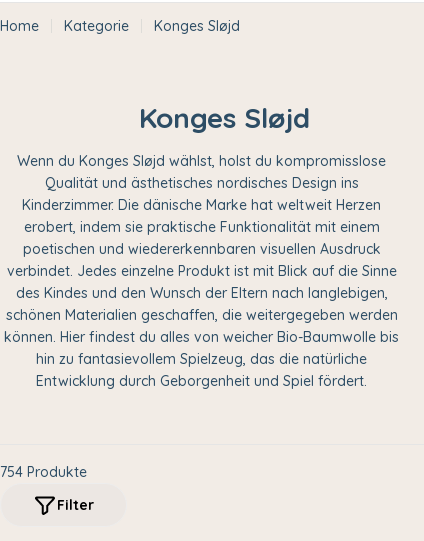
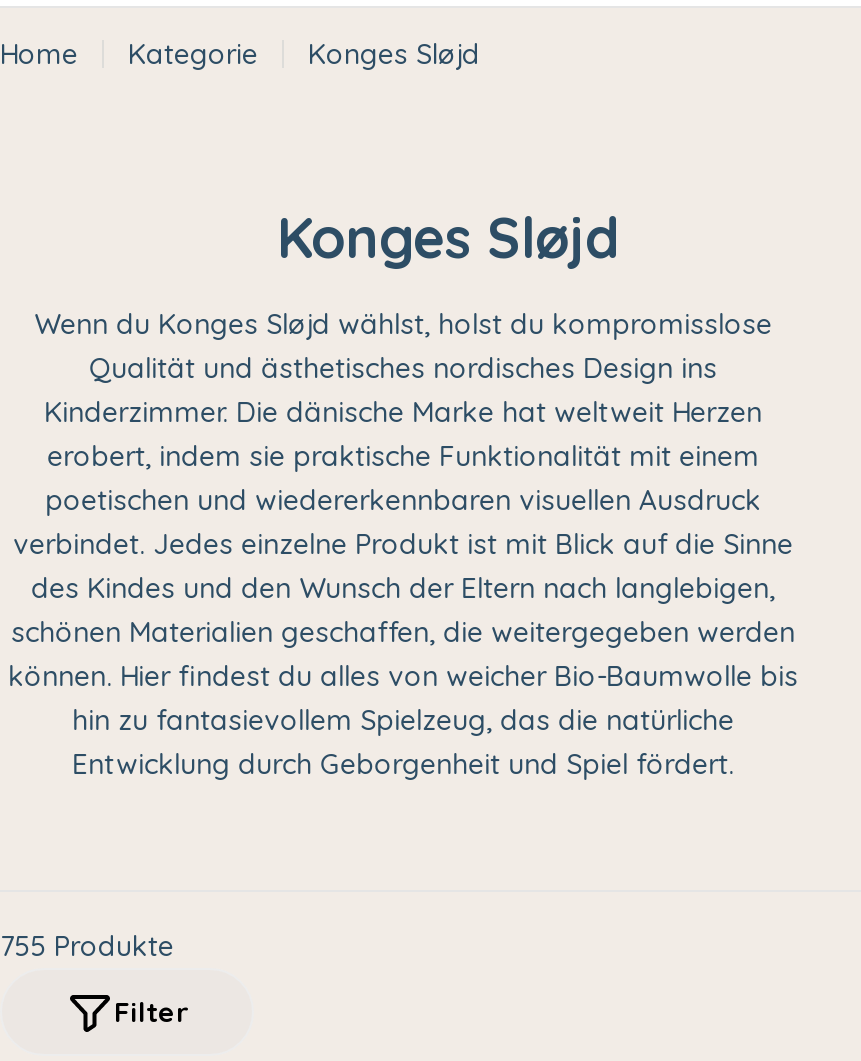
[0,463,87,481] 754 Produkte -> [0,927,174,963] 755 Produkte

